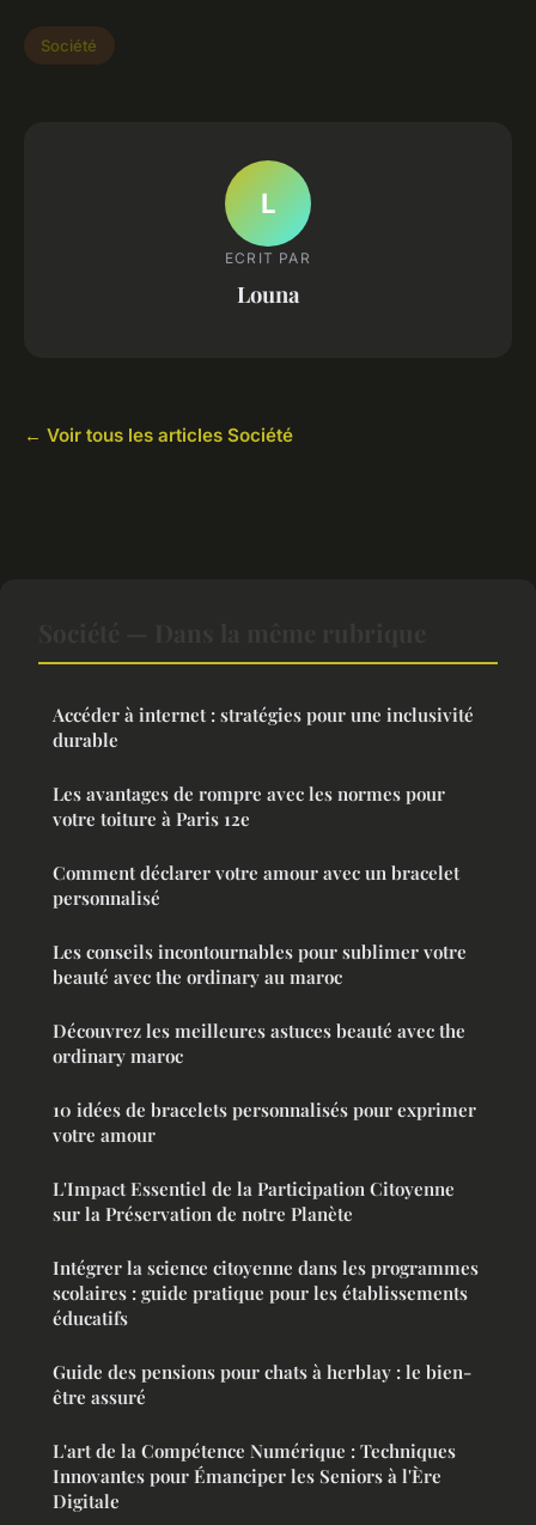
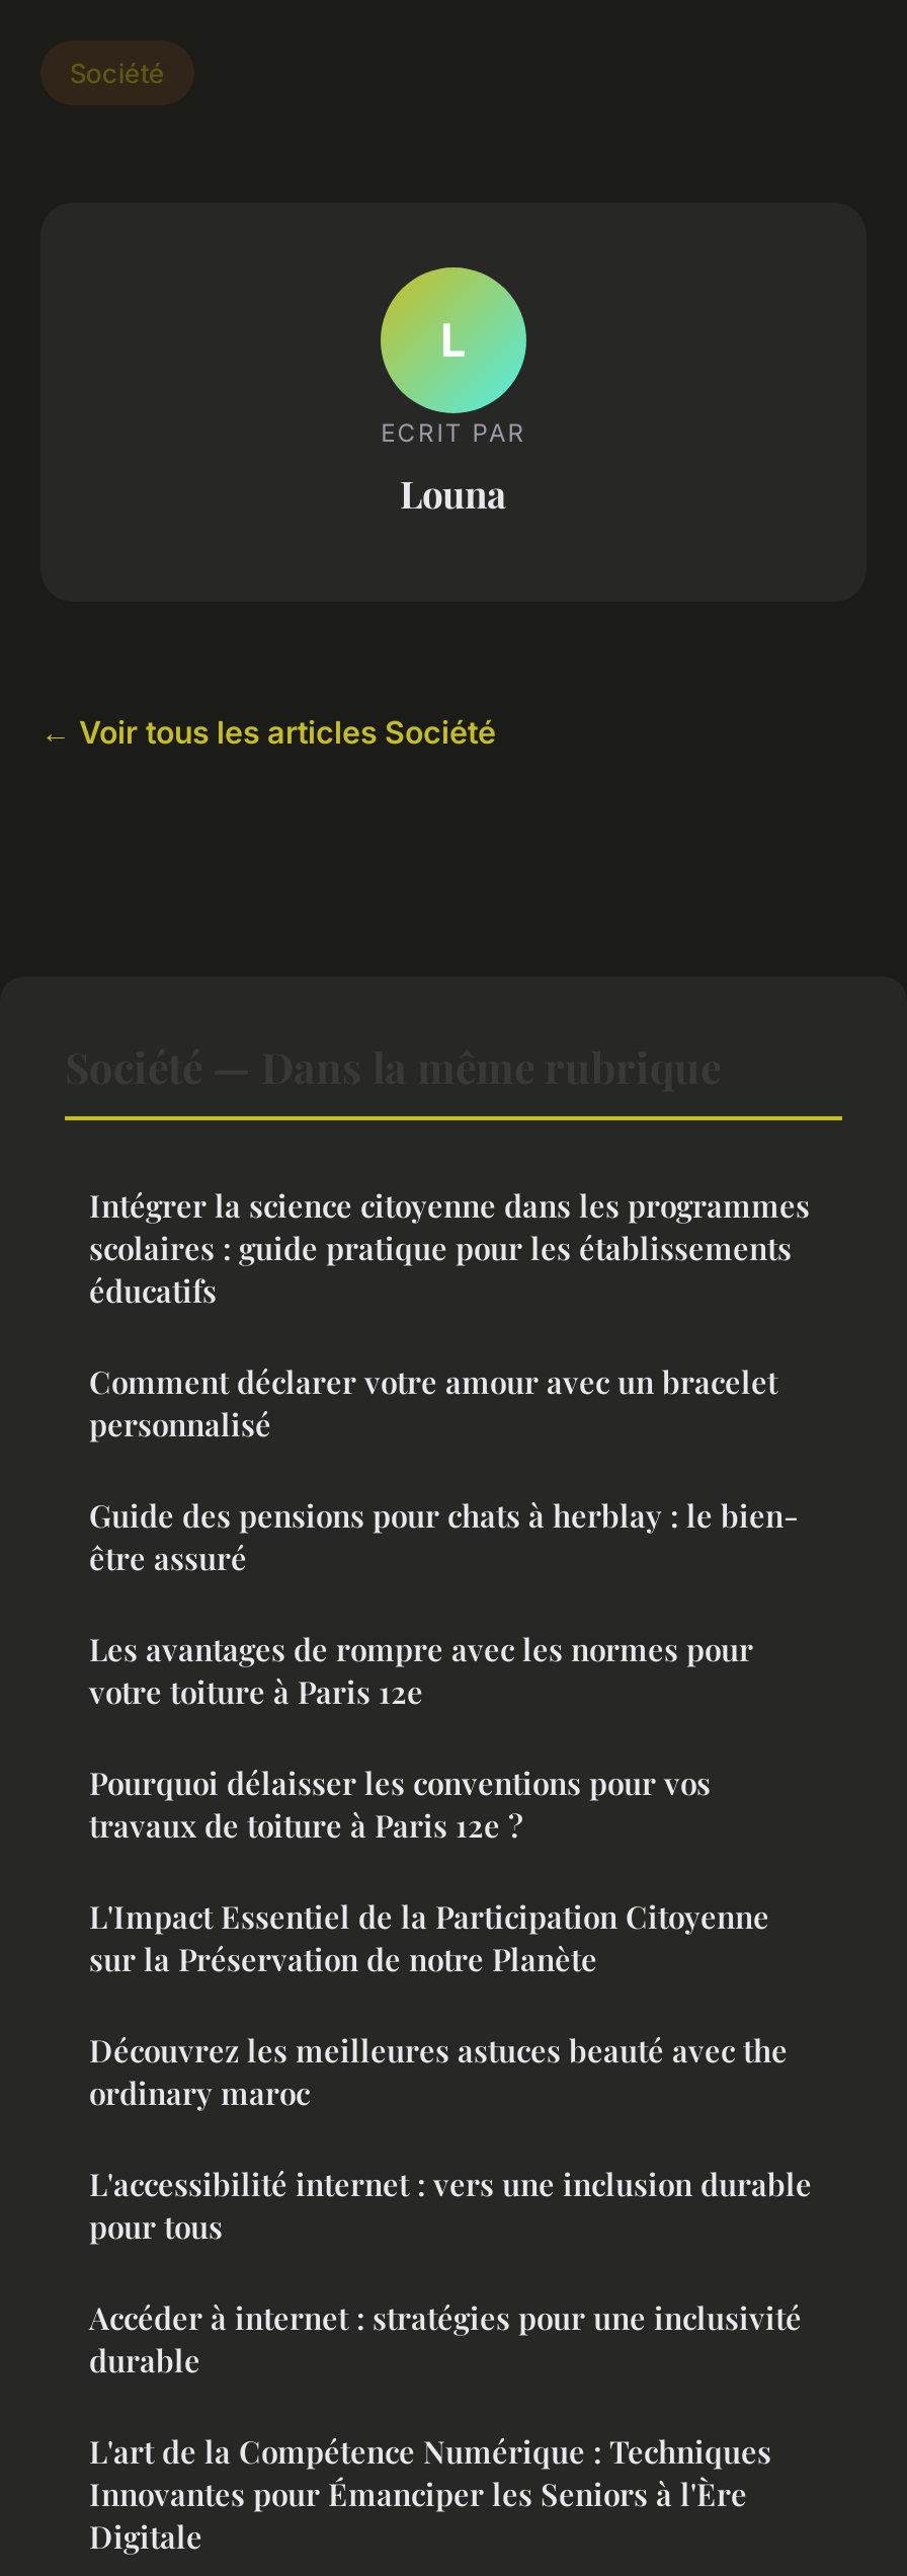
moved [53,703,474,831] -> [89,1629,802,2381]: Accéder à internet : stratégies pour une inclusivité | durable | Les avantages de rompre avec les normes pour | votre toiture à Paris 12e
moved [53,861,459,910] -> [89,1362,777,1445]: Comment déclarer votre amour avec un bracelet | personnalisé
[53,940,476,1147] Les conseils incontournables pour sublimer votre | beauté avec the ordinary au maroc | 10 idées de bracelets personnalisés pour exprimer | votre amour -> none
moved [53,1019,465,1068] -> [89,2030,788,2113]: Découvrez les meilleures astuces beauté avec the | ordinary maroc
moved [53,1177,455,1226] -> [89,1896,769,1980]: L'Impact Essentiel de la Participation Citoyenne | sur la Préservation de notre Planète
moved [53,1256,479,1330] -> [89,1185,810,1311]: Intégrer la science citoyenne dans les programmes | scolaires : guide pratique pour les établissements | éducatifs
moved [53,1360,471,1409] -> [89,1495,798,1578]: Guide des pensions pour chats à herblay : le bien- | être assuré
none -> [89,1763,812,2247] Pourquoi délaisser les conventions pour vos | travaux de toiture à Paris 12e ? | L'accessibilité internet : vers une inclusion durable | pour tous

